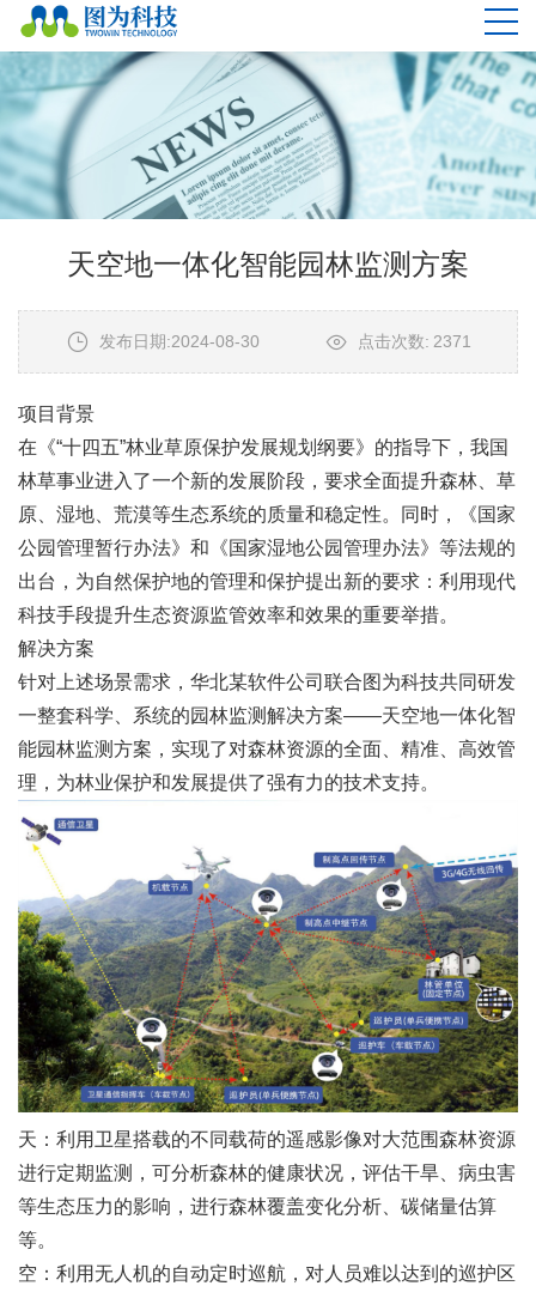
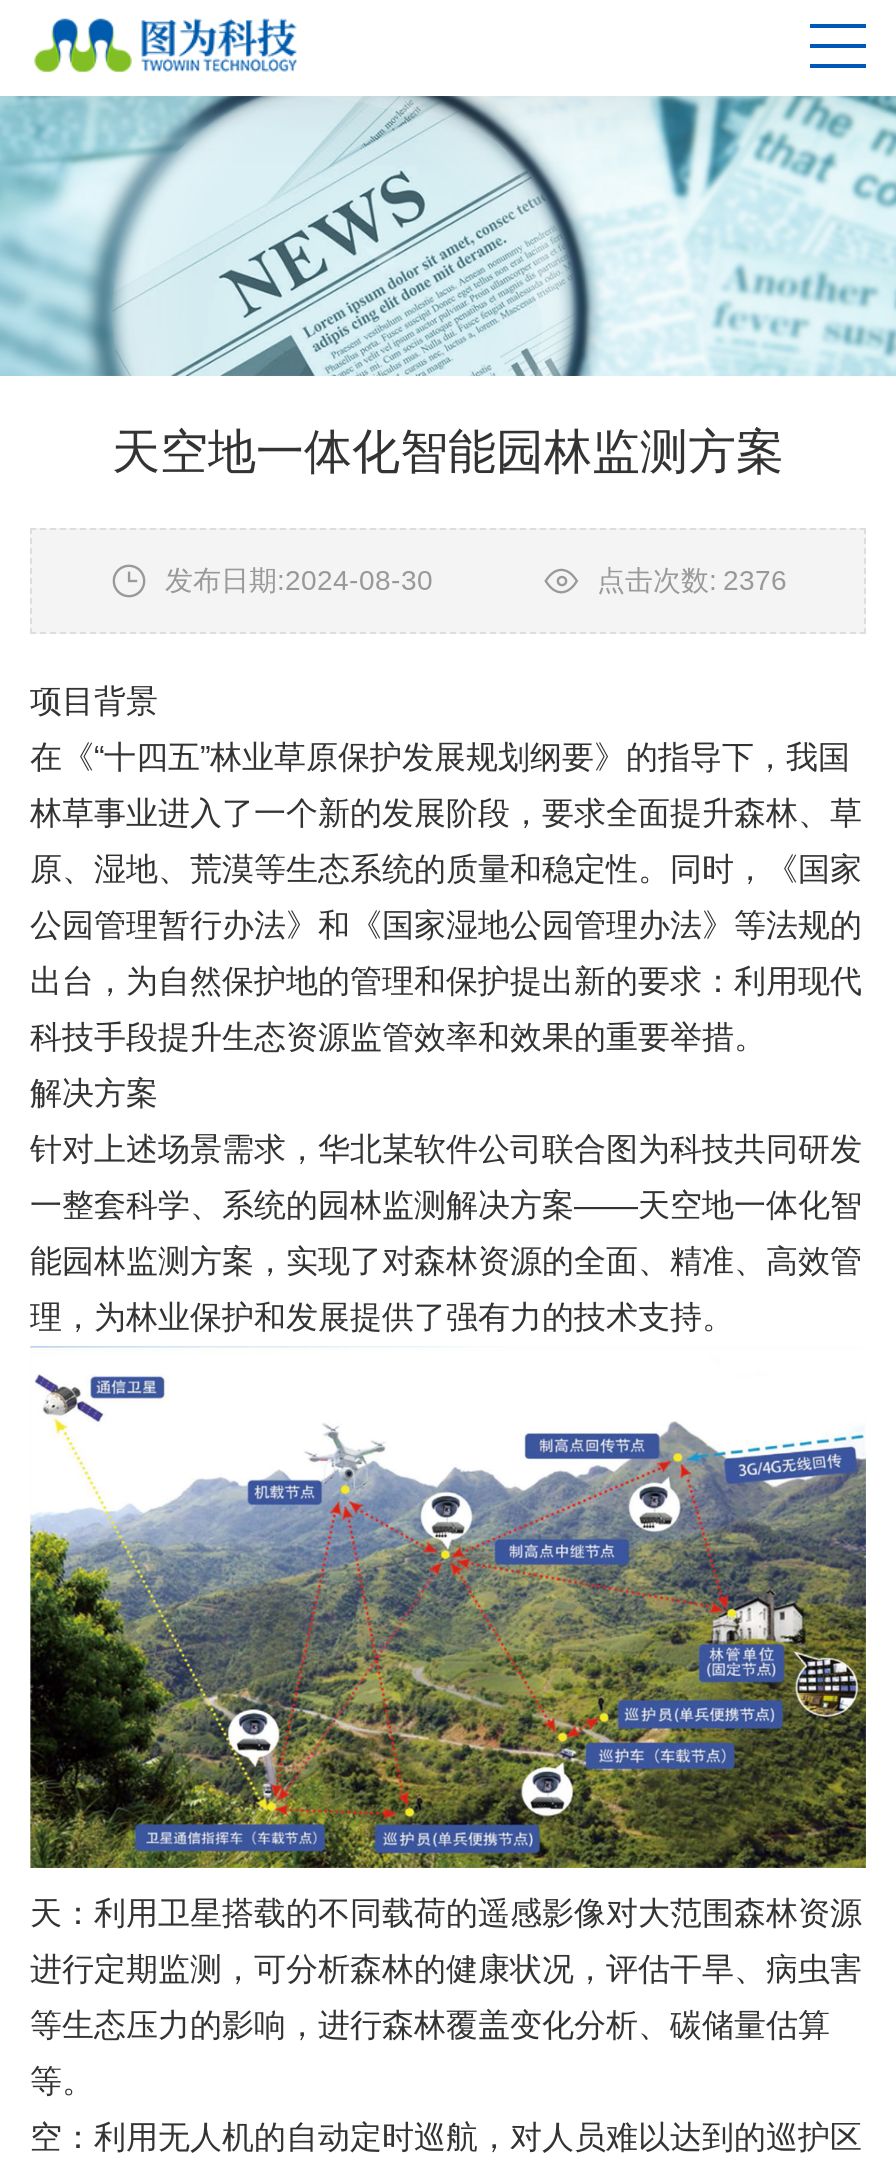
[357,332,471,351] 点击次数: 2371 -> [597,564,787,596] 点击次数: 2376

